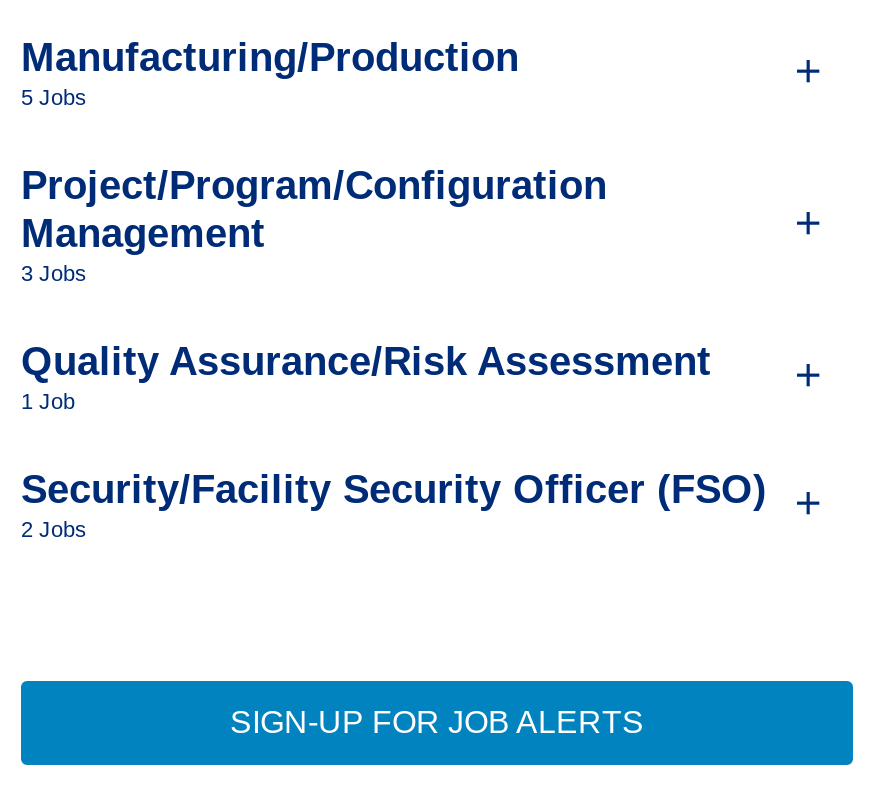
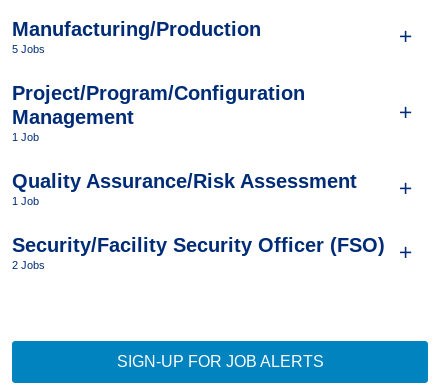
[21,260,87,284] 3 Jobs -> [12,131,39,143] 1 Job

